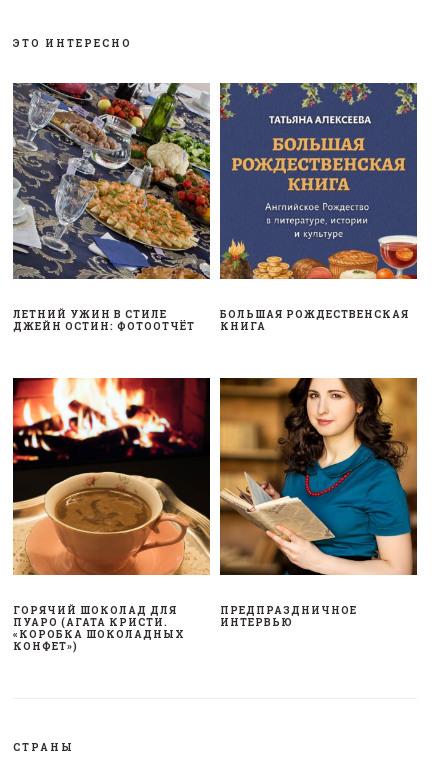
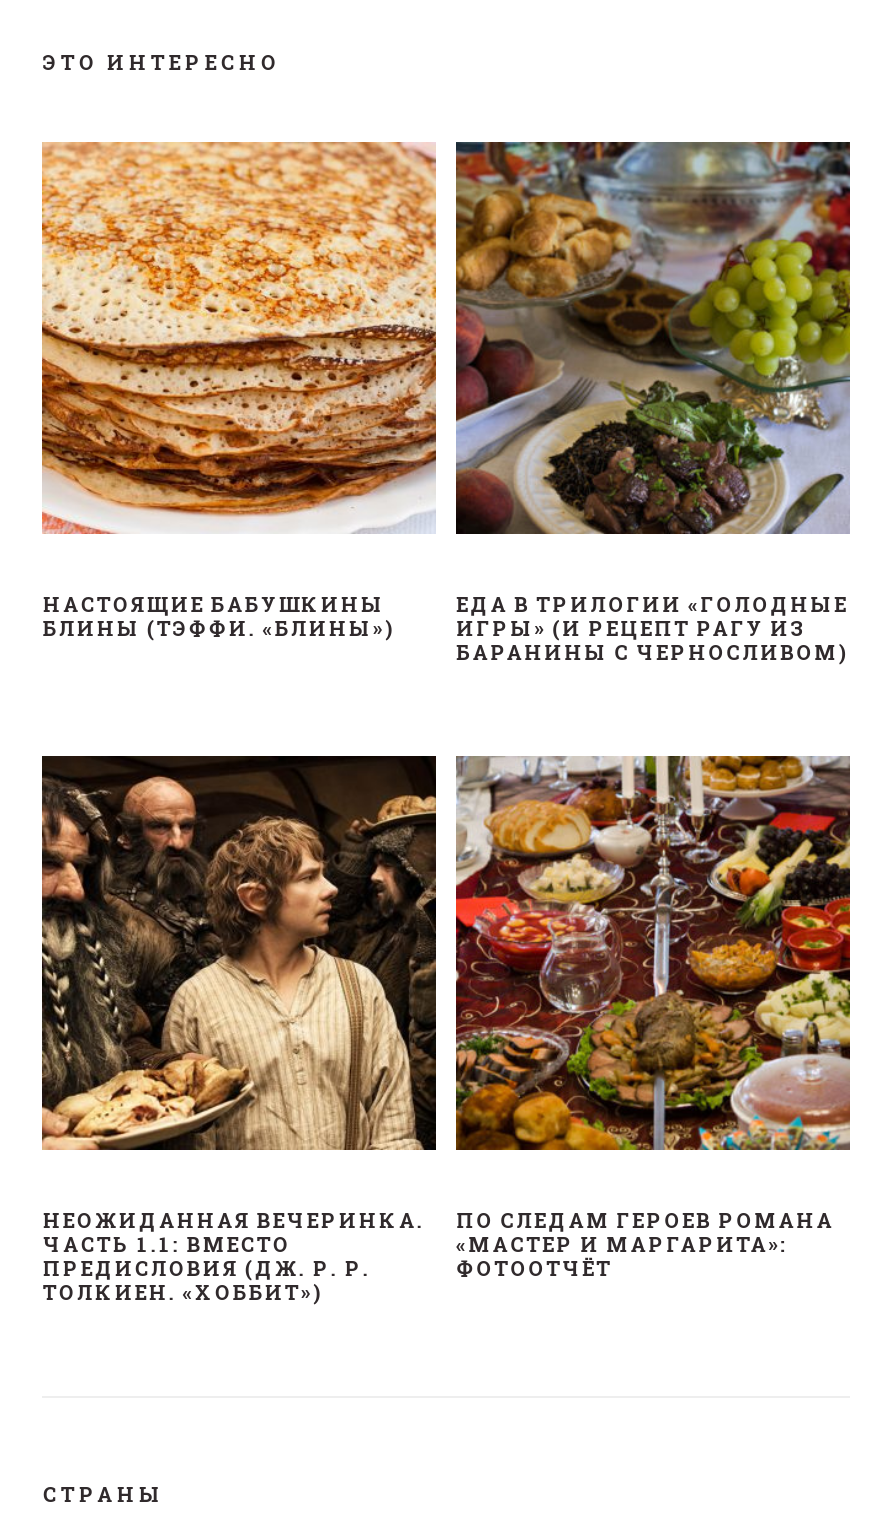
[12,82,211,333] [image] | ЛЕТНИЙ УЖИН В СТИЛЕ | ДЖЕЙН ОСТИН: ФОТООТЧЁТ -> [40,140,438,643] [image] | НАСТОЯЩИЕ БАБУШКИНЫ | БЛИНЫ (ТЭФФИ. «БЛИНЫ»)
[219,82,418,333] [image] | БОЛЬШАЯ РОЖДЕСТВЕНСКАЯ | КНИГА -> [454,140,852,667] [image] | ЕДА В ТРИЛОГИИ «ГОЛОДНЫЕ | ИГРЫ» (И РЕЦЕПТ РАГУ ИЗ | БАРАНИНЫ С ЧЕРНОСЛИВОМ)
[12,377,211,653] [image] | ГОРЯЧИЙ ШОКОЛАД ДЛЯ | ПУАРО (АГАТА КРИСТИ. | «КОРОБКА ШОКОЛАДНЫХ | КОНФЕТ») -> [40,754,438,1306] [image] | НЕОЖИДАННАЯ ВЕЧЕРИНКА. | ЧАСТЬ 1.1: ВМЕСТО | ПРЕДИСЛОВИЯ (ДЖ. Р. Р. | ТОЛКИЕН. «ХОББИТ»)
[219,377,417,629] [image] | ПРЕДПРАЗДНИЧНОЕ | ИНТЕРВЬЮ -> [454,754,852,1282] [image] | ПО СЛЕДАМ ГЕРОЕВ РОМАНА | «МАСТЕР И МАРГАРИТА»: | ФОТООТЧЁТ

